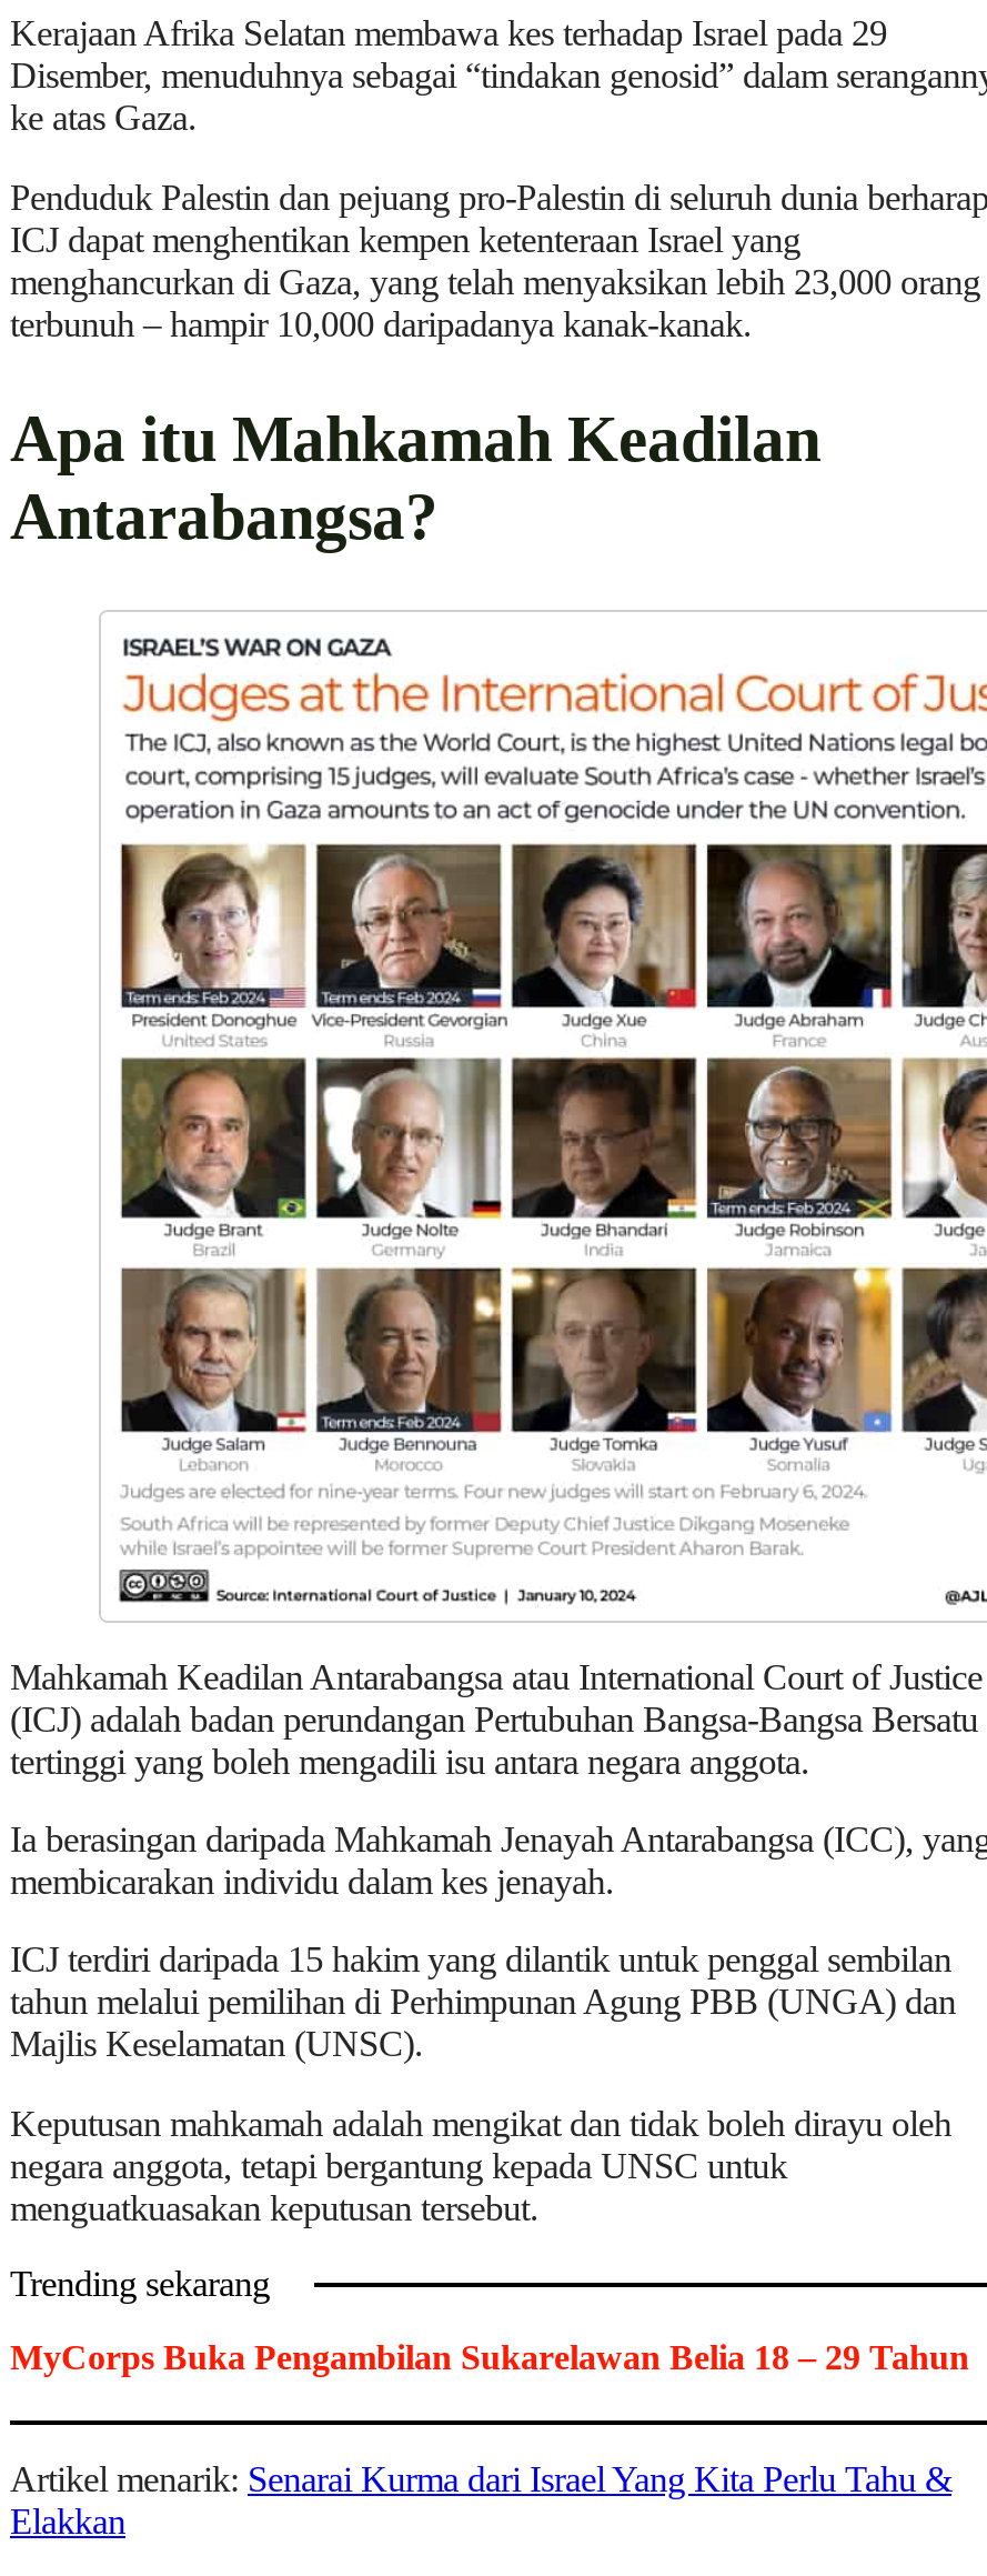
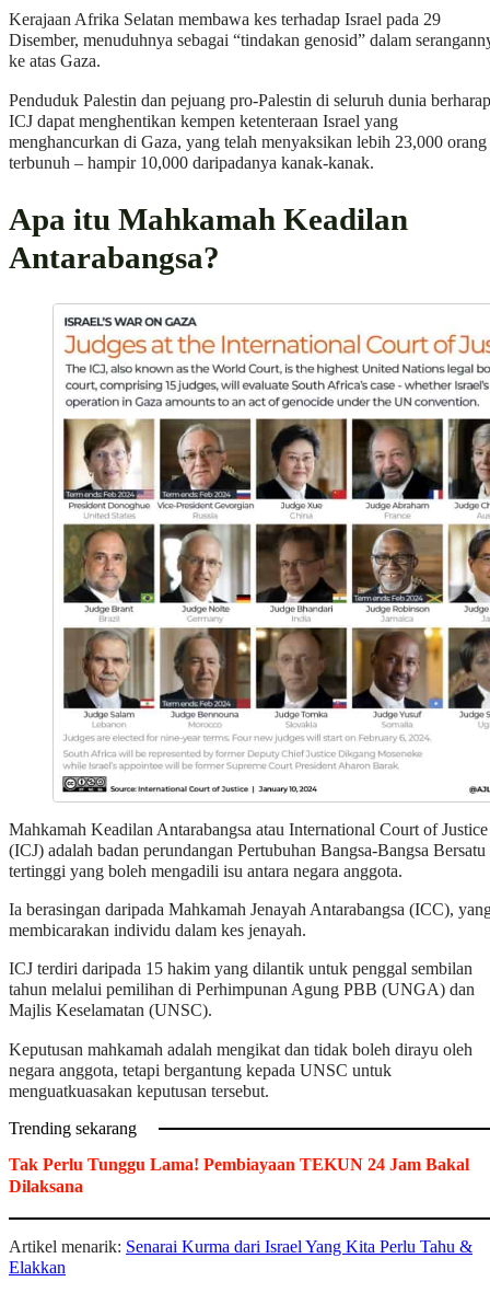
[10,2338,969,2376] MyCorps Buka Pengambilan Sukarelawan Belia 18 – 29 Tahun -> [9,1155,469,1195] Tak Perlu Tunggu Lama! Pembiayaan TEKUN 24 Jam Bakal | Dilaksana

